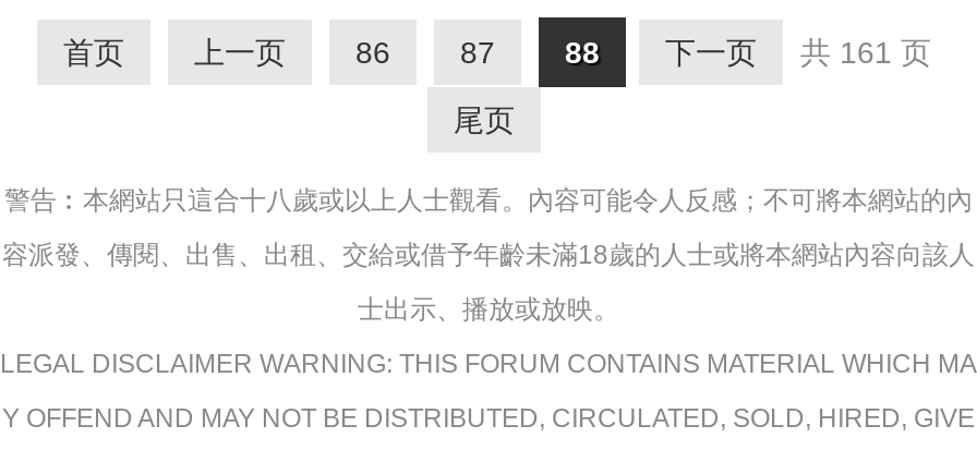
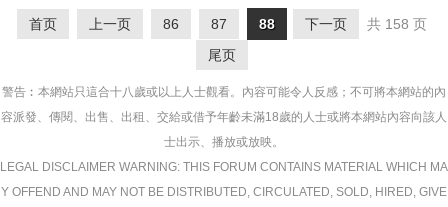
[63,35,940,70] 首页 上一页 86 87 88 下一页 共 161 页 -> [29,16,431,32] 首页 上一页 86 87 88 下一页 共 158 页

